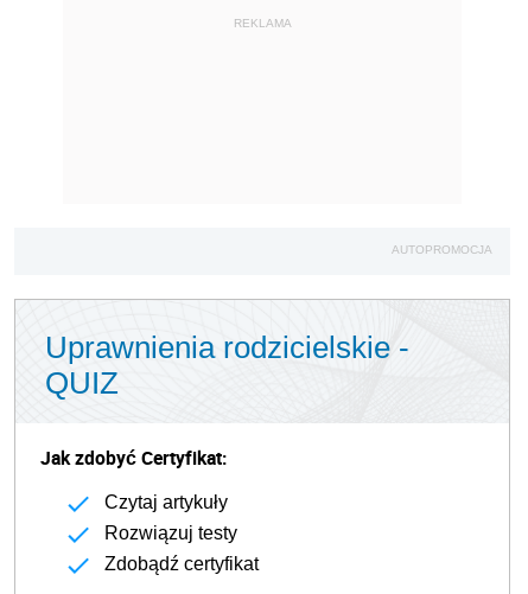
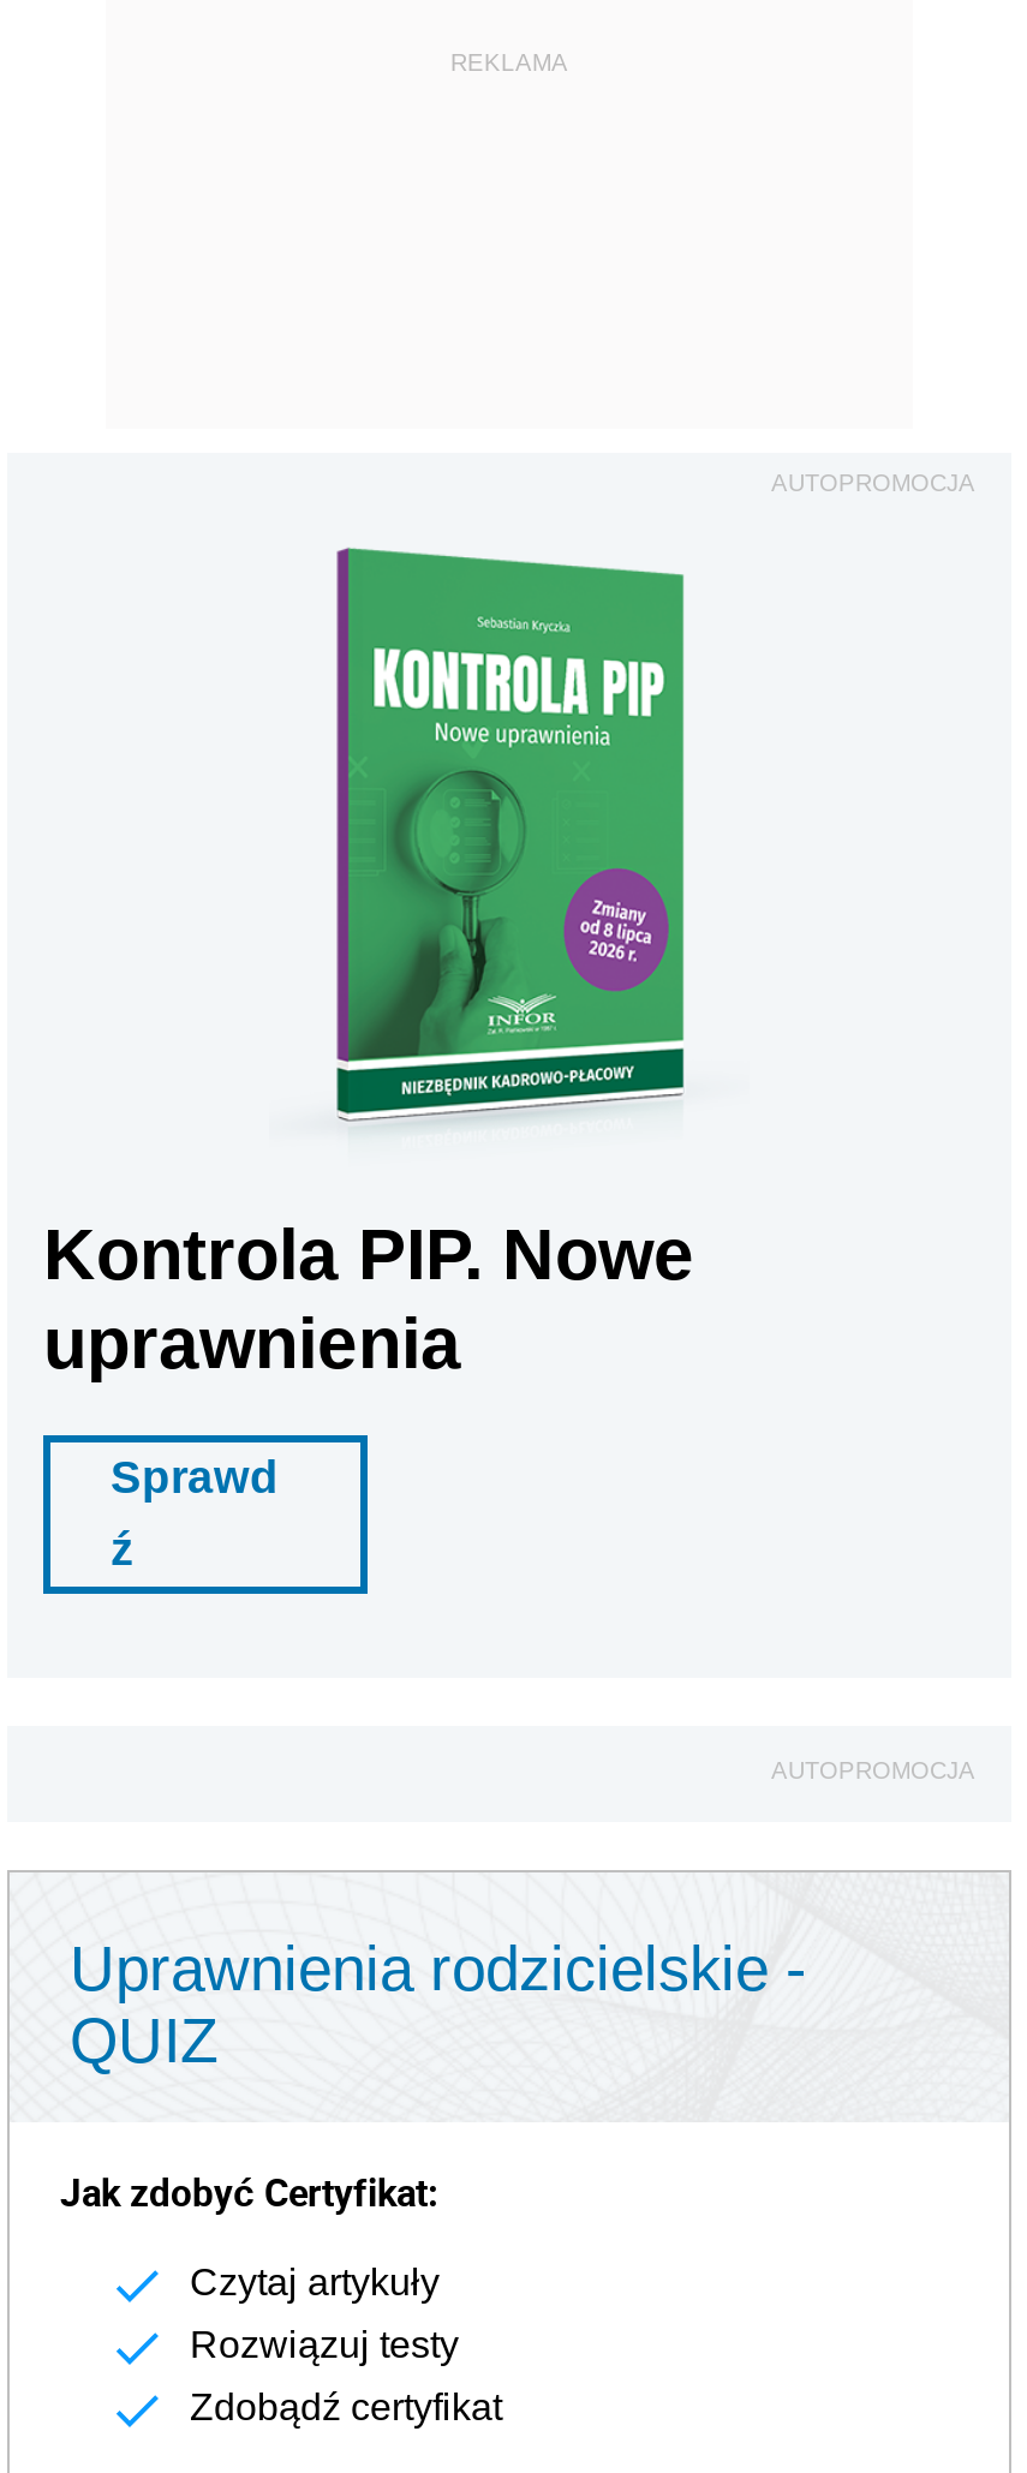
none -> [43,546,694,1575] [image] | Kontrola PIP. Nowe | uprawnienia | Sprawd | ź
none -> [771,470,975,496] AUTOPROMOCJA

